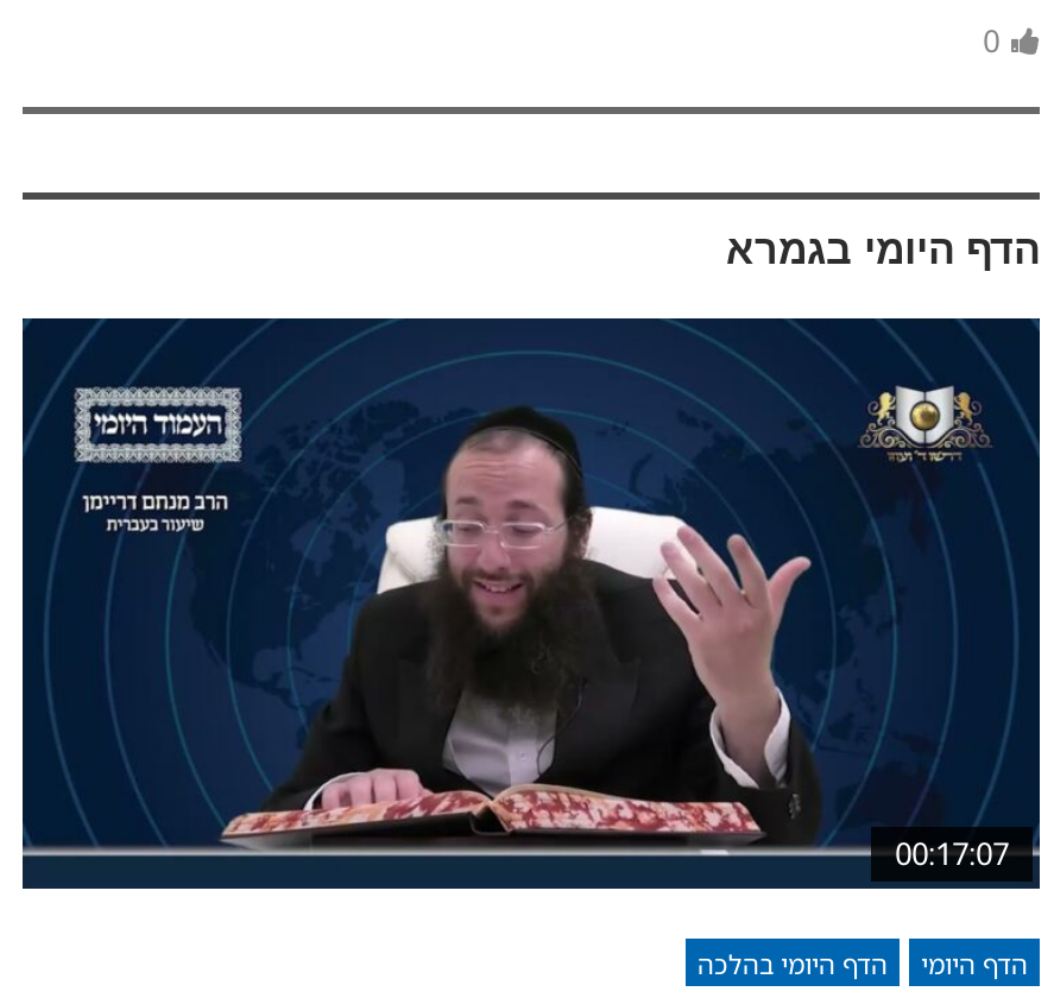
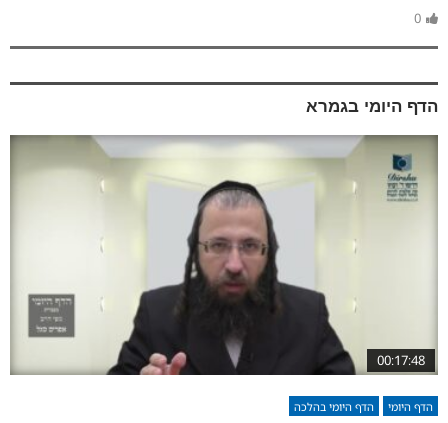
[20,316,1042,891] [image] | 00:17:07 -> [9,134,439,376] [image] | 00:17:48

